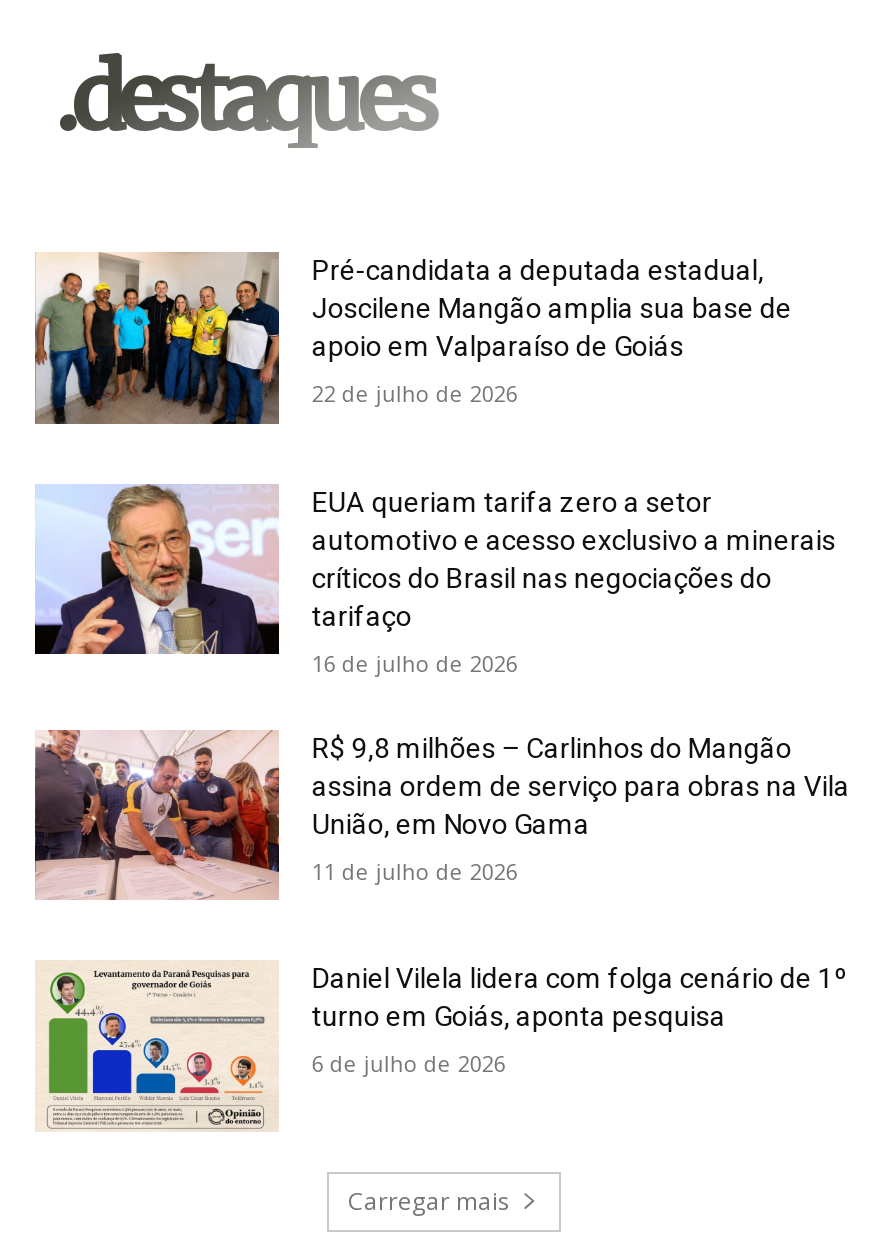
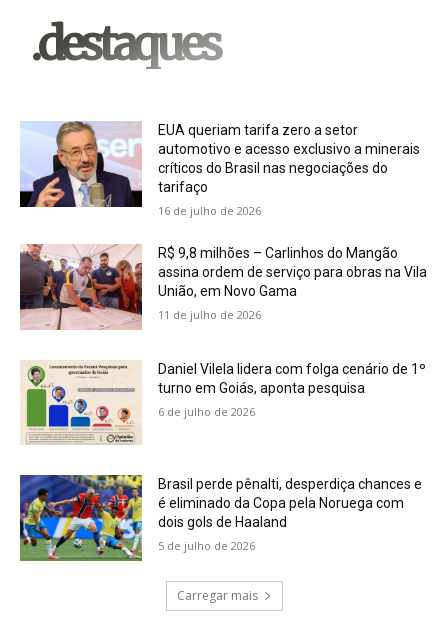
[33,252,792,426] [image] | Pré-candidata a deputada estadual, | Joscilene Mangão amplia sua base de | apoio em Valparaíso de Goiás | 22 de julho de 2026 -> none
moved [35,482,850,1079] -> [20,120,427,419]: [image] | EUA queriam tarifa zero a setor | automotivo e acesso exclusivo a minerais | ... | turno em Goiás, aponta pesquisa | 6 de julho de 2026
none -> [19,474,422,562] [image] | Brasil perde pênalti, desperdiça chances e | é eliminado da Copa pela Noruega com | dois gols de Haaland | 5 de julho de 2026

